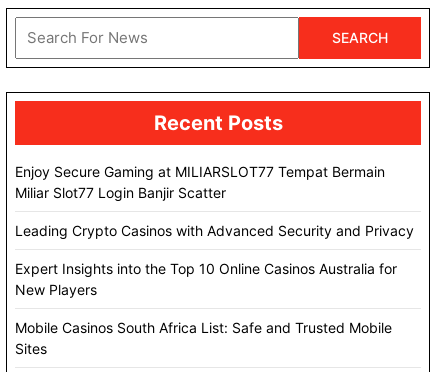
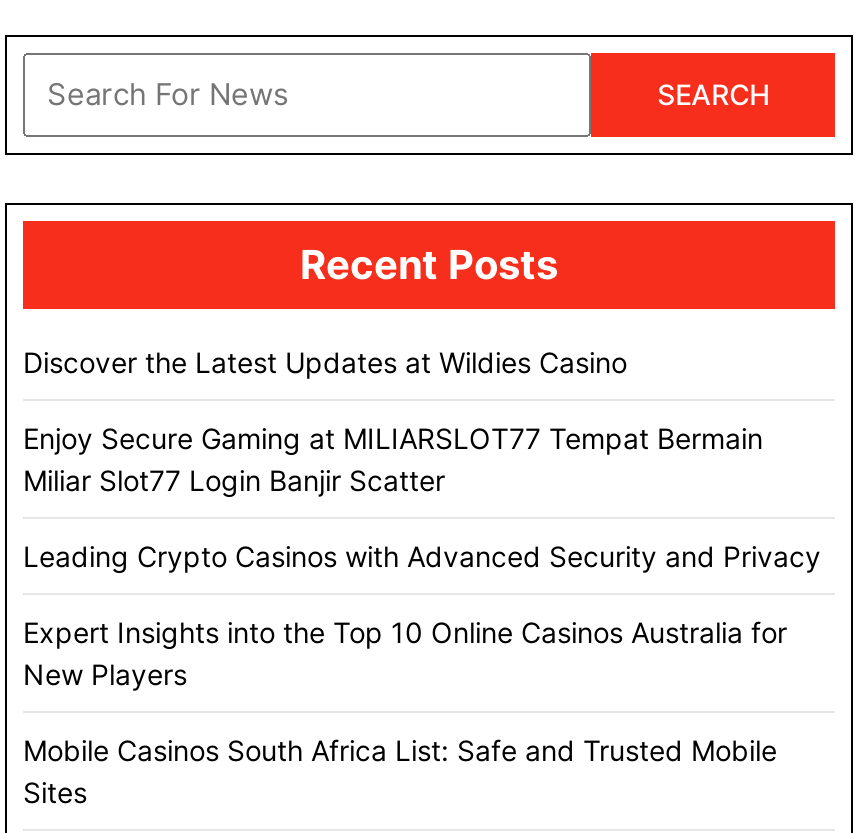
none -> [23,345,627,379] Discover the Latest Updates at Wildies Casino

